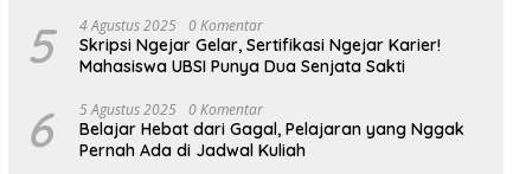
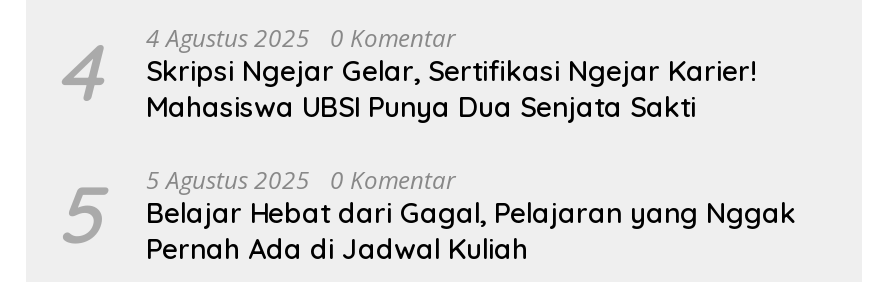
[26,15,441,77] 5 4 Agustus 2025 0 Komentar Skripsi Ngejar Gelar, Sertifikasi Ngejar Karier! Mahasiswa UBSI Punya Dua Senjata Sakti -> [56,21,756,125] 4 4 Agustus 2025 0 Komentar Skripsi Ngejar Gelar, Sertifikasi Ngejar Karier! Mahasiswa UBSI Punya Dua Senjata Sakti
[26,99,464,161] 6 5 Agustus 2025 0 Komentar Belajar Hebat dari Gagal, Pelajaran yang Nggak Pernah Ada di Jadwal Kuliah -> [56,163,796,267] 5 5 Agustus 2025 0 Komentar Belajar Hebat dari Gagal, Pelajaran yang Nggak Pernah Ada di Jadwal Kuliah

